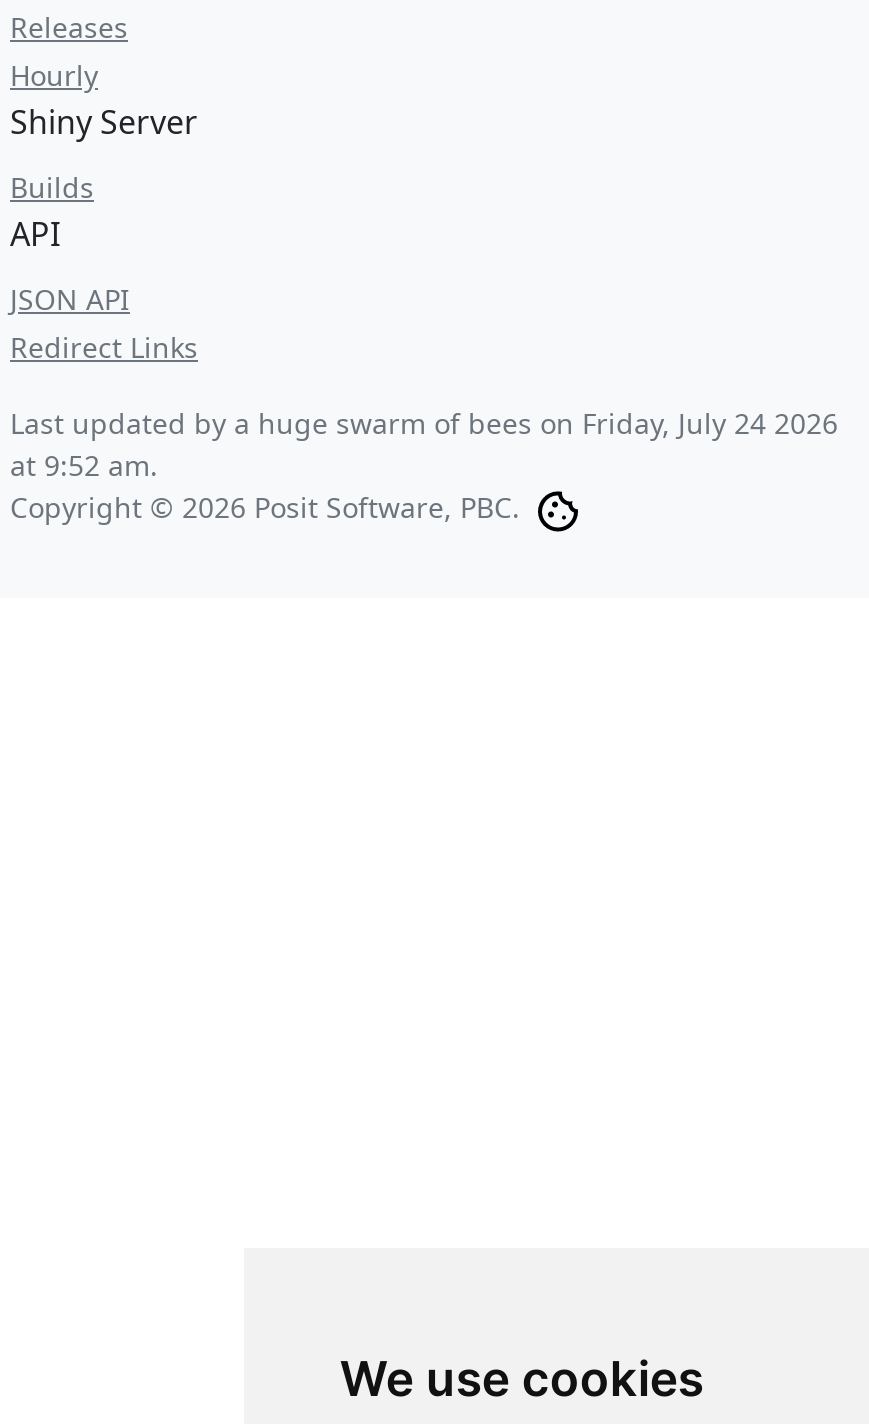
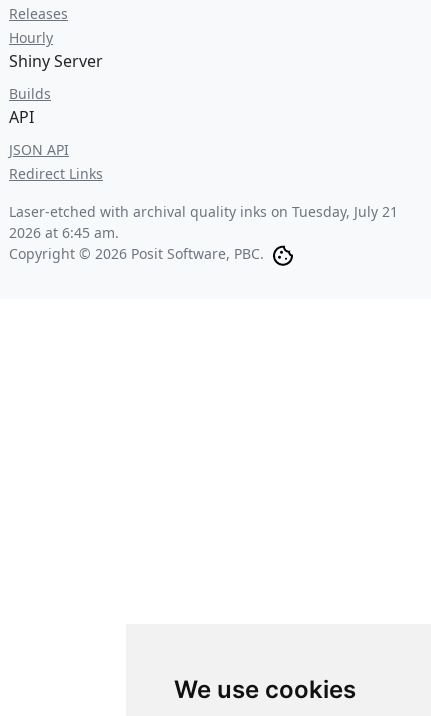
[10,404,838,484] Last updated by a huge swarm of bees on Friday, July 24 2026 | at 9:52 am. -> [9,202,398,242] Laser-etched with archival quality inks on Tuesday, July 21 | 2026 at 6:45 am.

